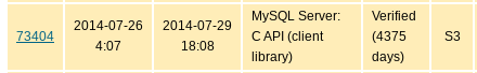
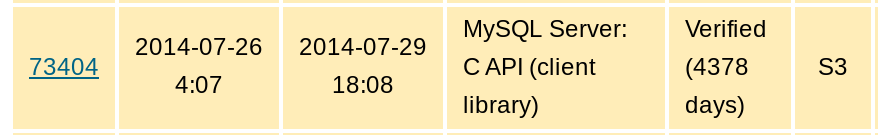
[372,29,407,44] (4375 -> [685,53,749,81] (4378

